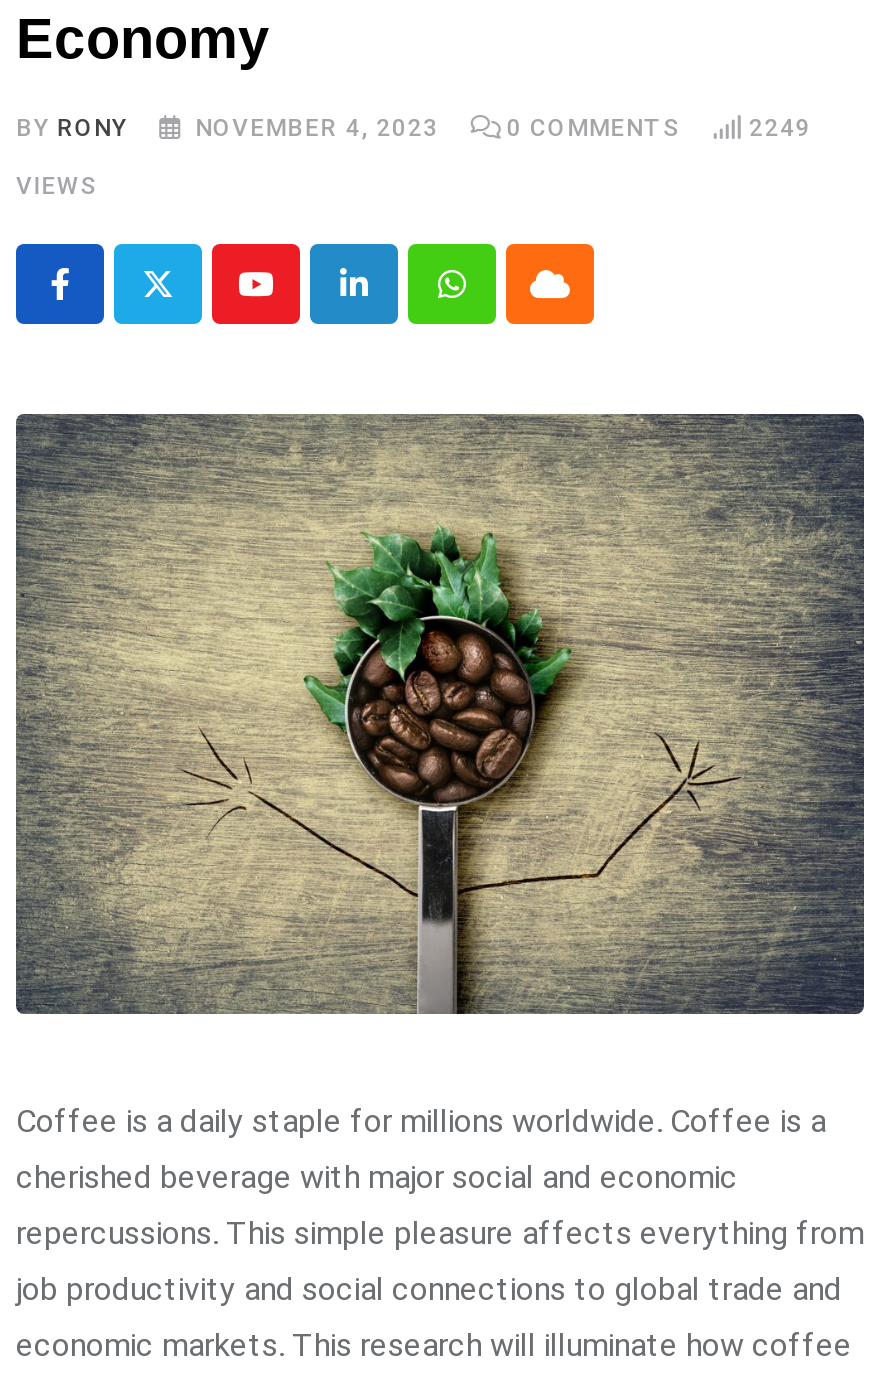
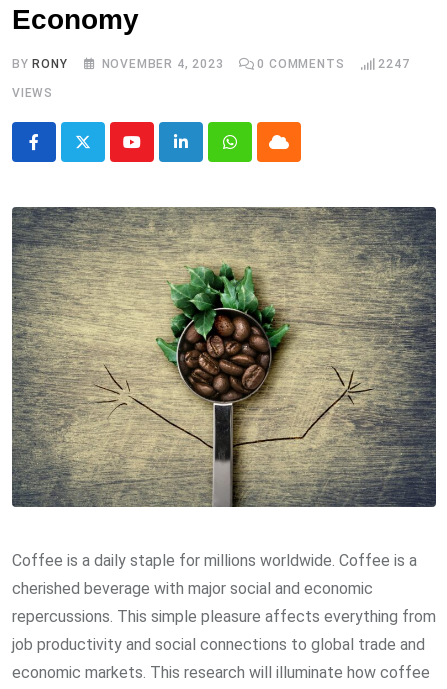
[749,114,811,142] 2249 -> [378,57,409,71] 2247

